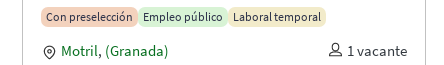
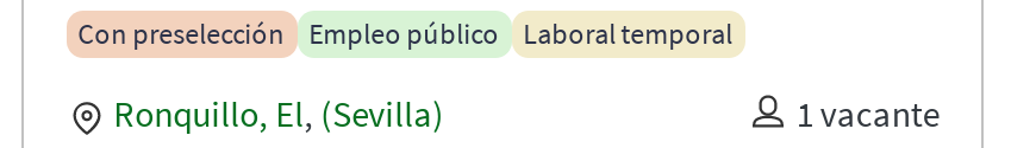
[61,41,169,60] Motril, (Granada) -> [113,92,444,137] Ronquillo, El, (Sevilla)

